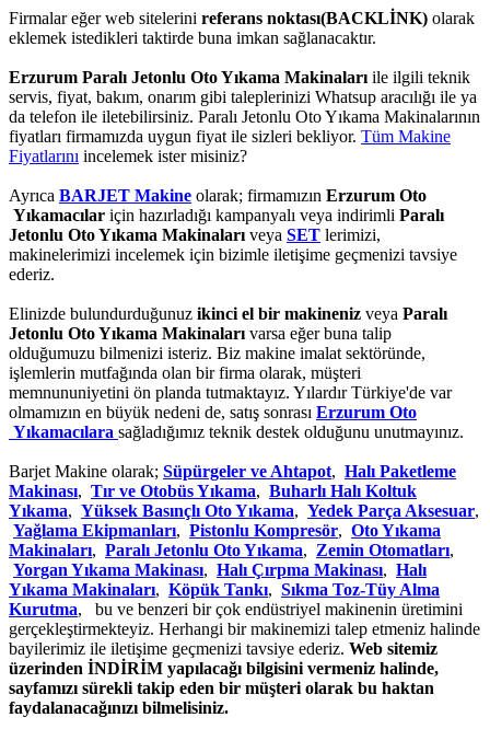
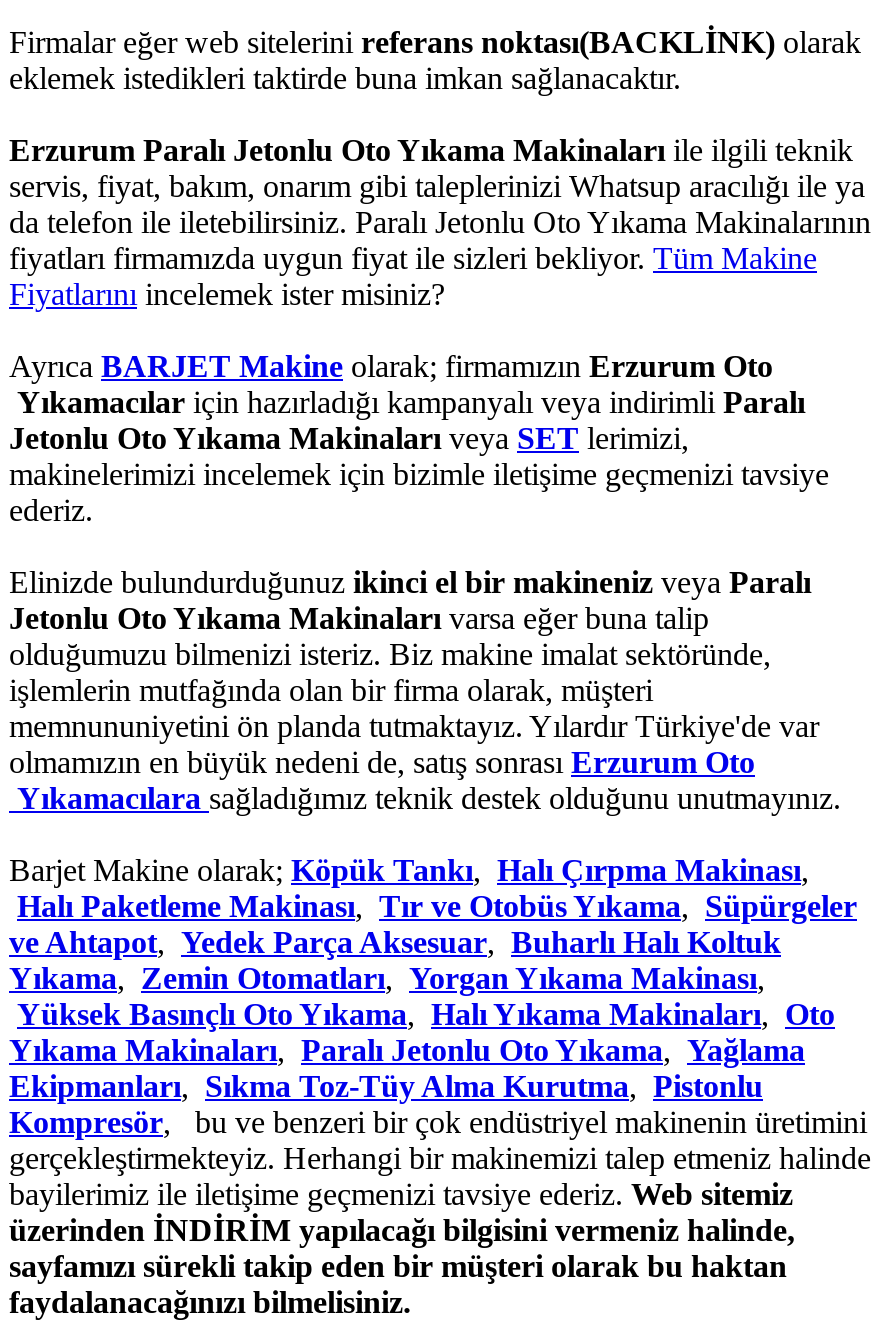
[9,462,479,619] Barjet Makine olarak; Süpürgeler ve Ahtapot, Halı Paketleme | Makinası, Tır ve Otobüs Yıkama, Buharlı Halı Koltuk | Yıkama, Yüksek Basınçlı Oto Yıkama, Yedek Parça Aksesuar, | Yağlama Ekipmanları, Pistonlu Kompresör, Oto Yıkama | Makinaları, Paralı Jetonlu Oto Yıkama, Zemin Otomatları, | Yorgan Yıkama Makinası, Halı Çırpma Makinası, Halı | Yıkama Makinaları, Köpük Tankı, Sıkma Toz-Tüy Alma | Kurutma, bu ve benzeri bir çok endüstriyel makinenin üretimini -> [9,854,867,1140] Barjet Makine olarak; Köpük Tankı, Halı Çırpma Makinası, | Halı Paketleme Makinası, Tır ve Otobüs Yıkama, Süpürgeler | ve Ahtapot, Yedek Parça Aksesuar, Buharlı Halı Koltuk | Yıkama, Zemin Otomatları, Yorgan Yıkama Makinası, | Yüksek Basınçlı Oto Yıkama, Halı Yıkama Makinaları, Oto | Yıkama Makinaları, Paralı Jetonlu Oto Yıkama, Yağlama | Ekipmanları, Sıkma Toz-Tüy Alma Kurutma, Pistonlu | Kompresör, bu ve benzeri bir çok endüstriyel makinenin üretimini

